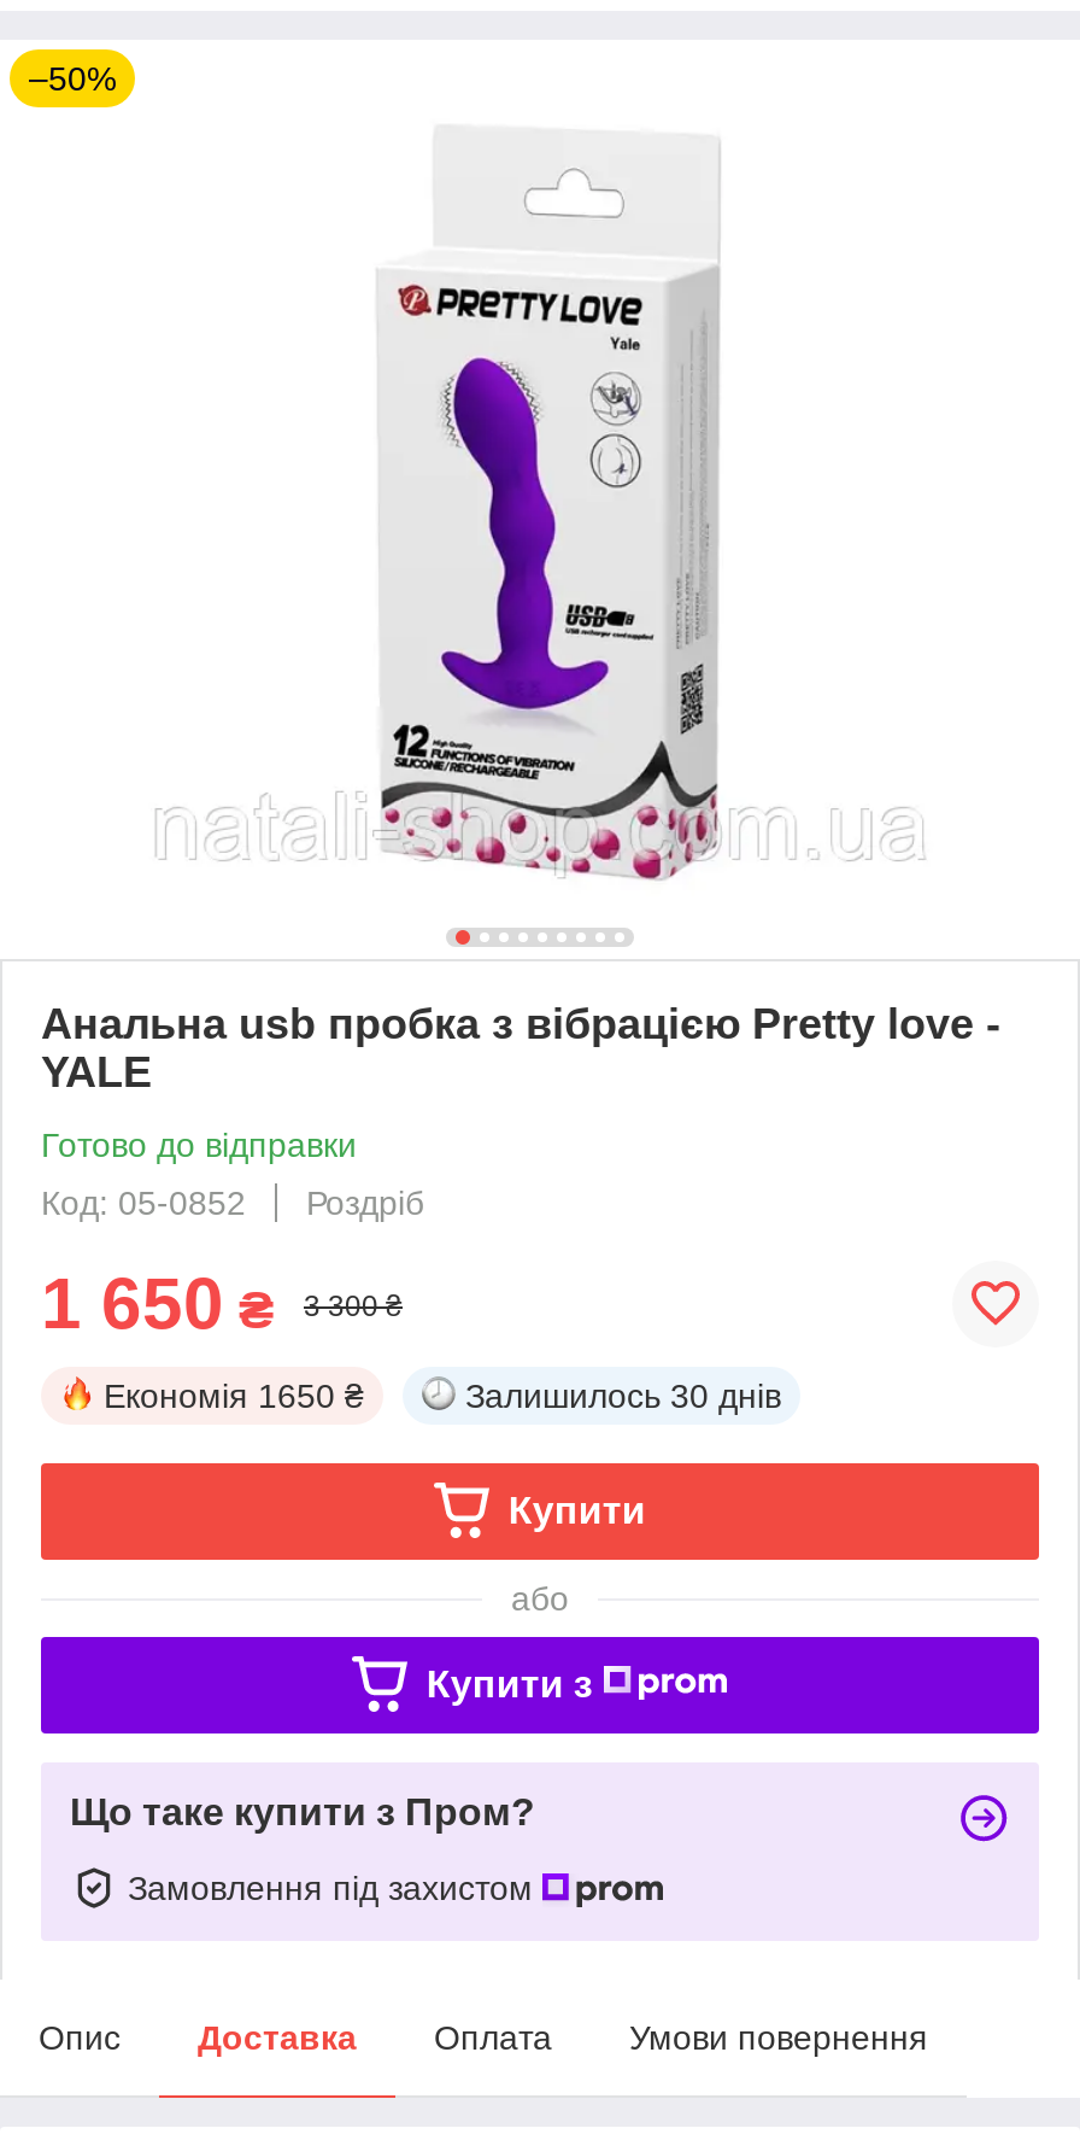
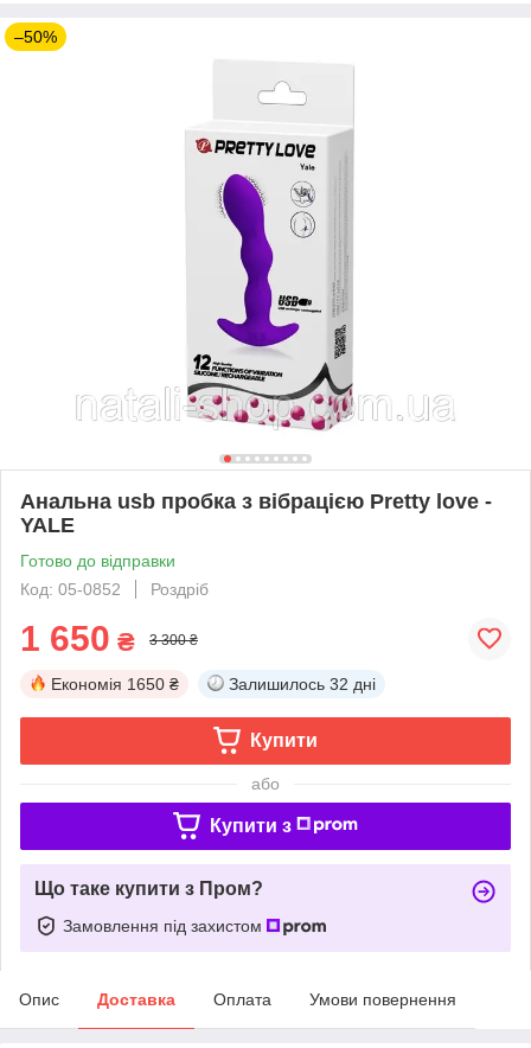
[465,1376,781,1415] Залишилось 30 днів -> [229,674,376,693] Залишилось 32 дні

